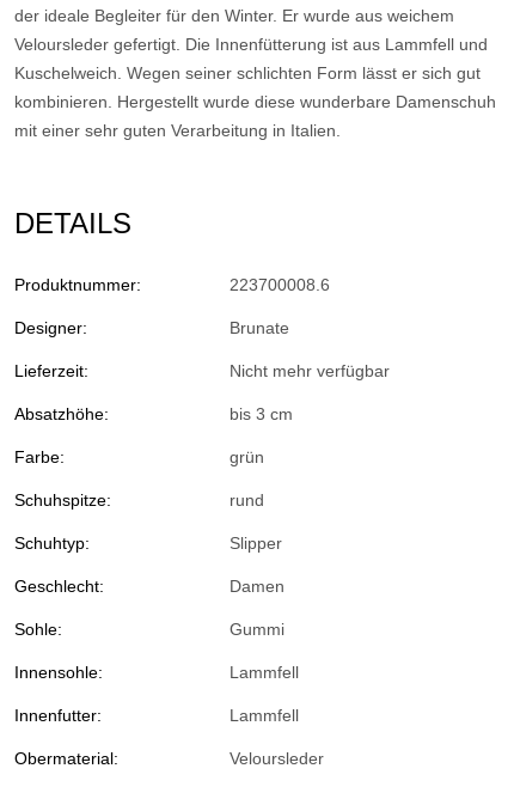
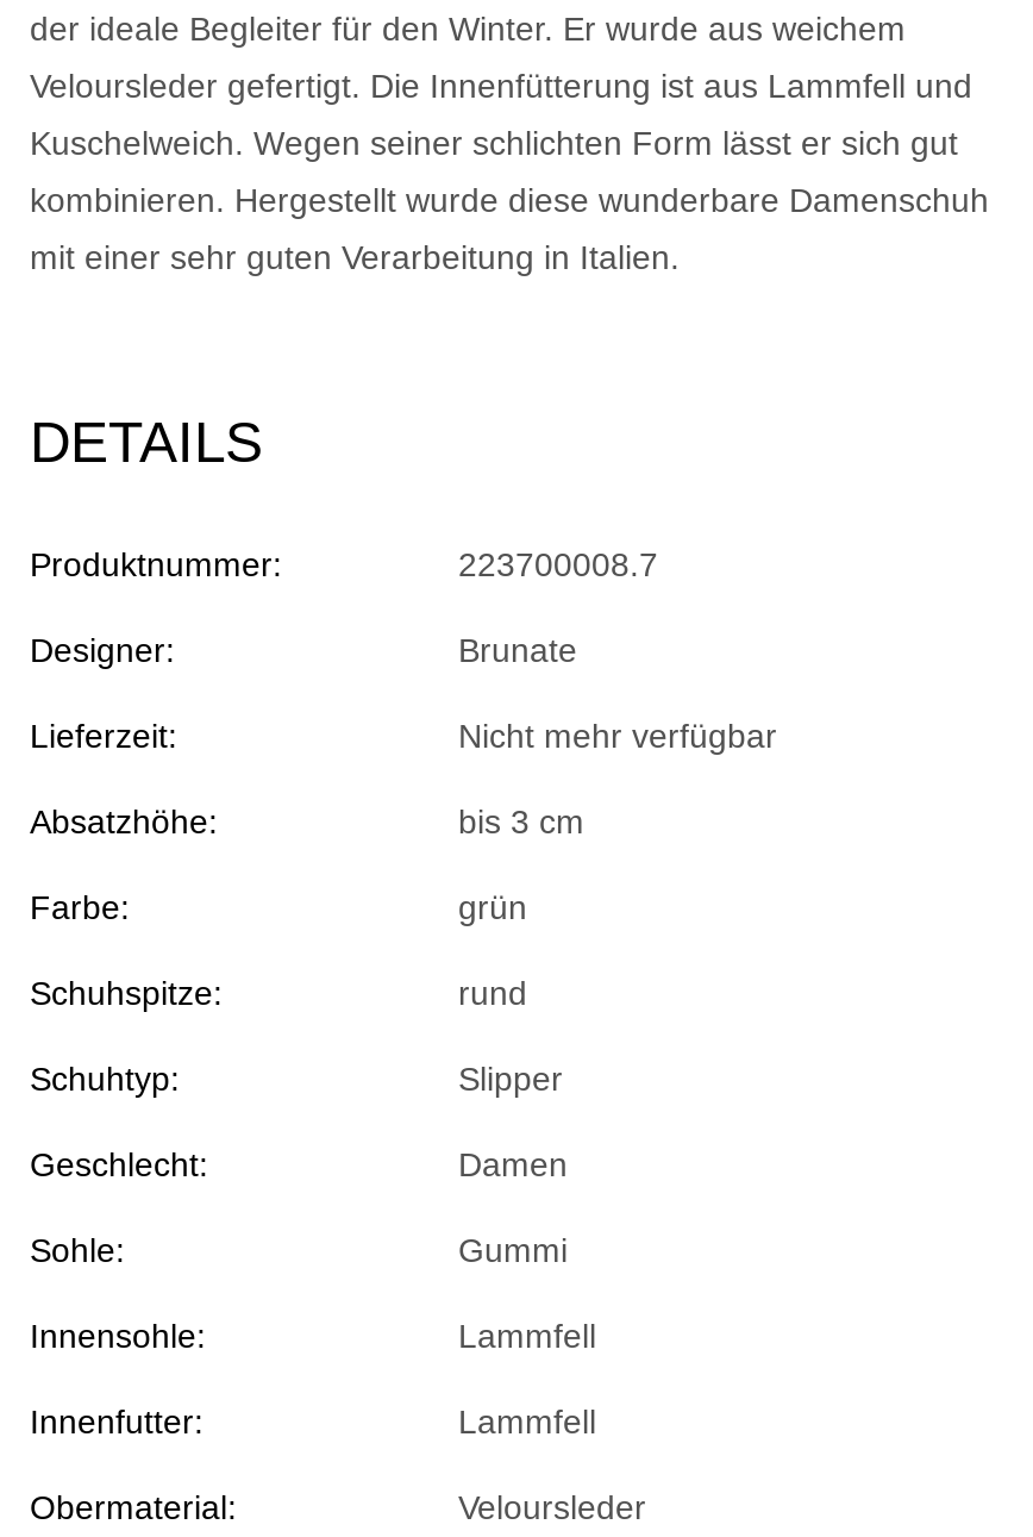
[230,275,330,294] 223700008.6 -> [458,546,658,584] 223700008.7

